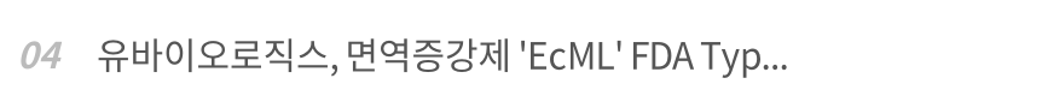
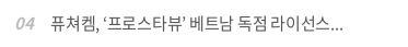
[97,28,788,80] 유바이오로직스, 면역증강제 'EcML' FDA Typ... -> [50,11,343,35] 퓨쳐켐, ‘프로스타뷰’ 베트남 독점 라이선스...

